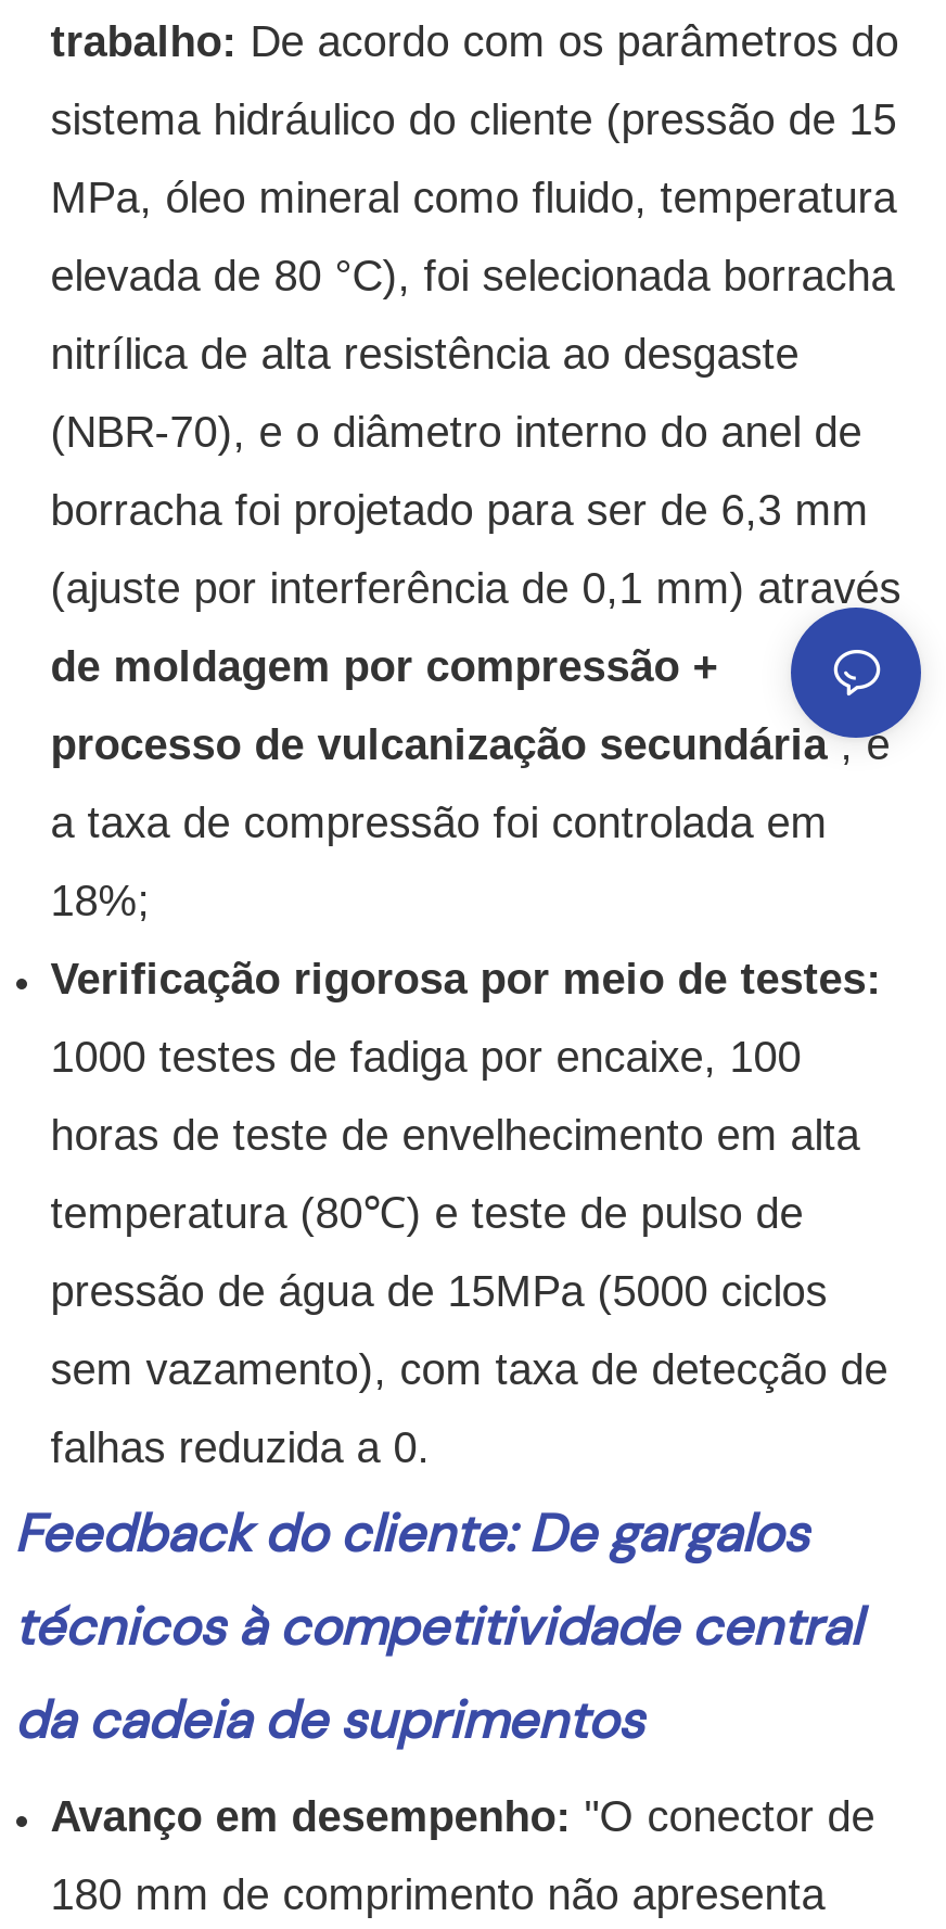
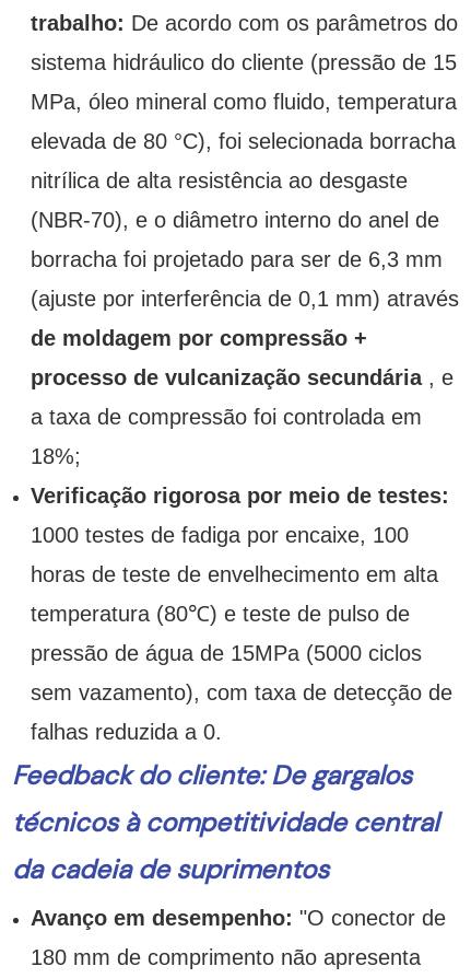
[787,618,925,727] [image] -> none

